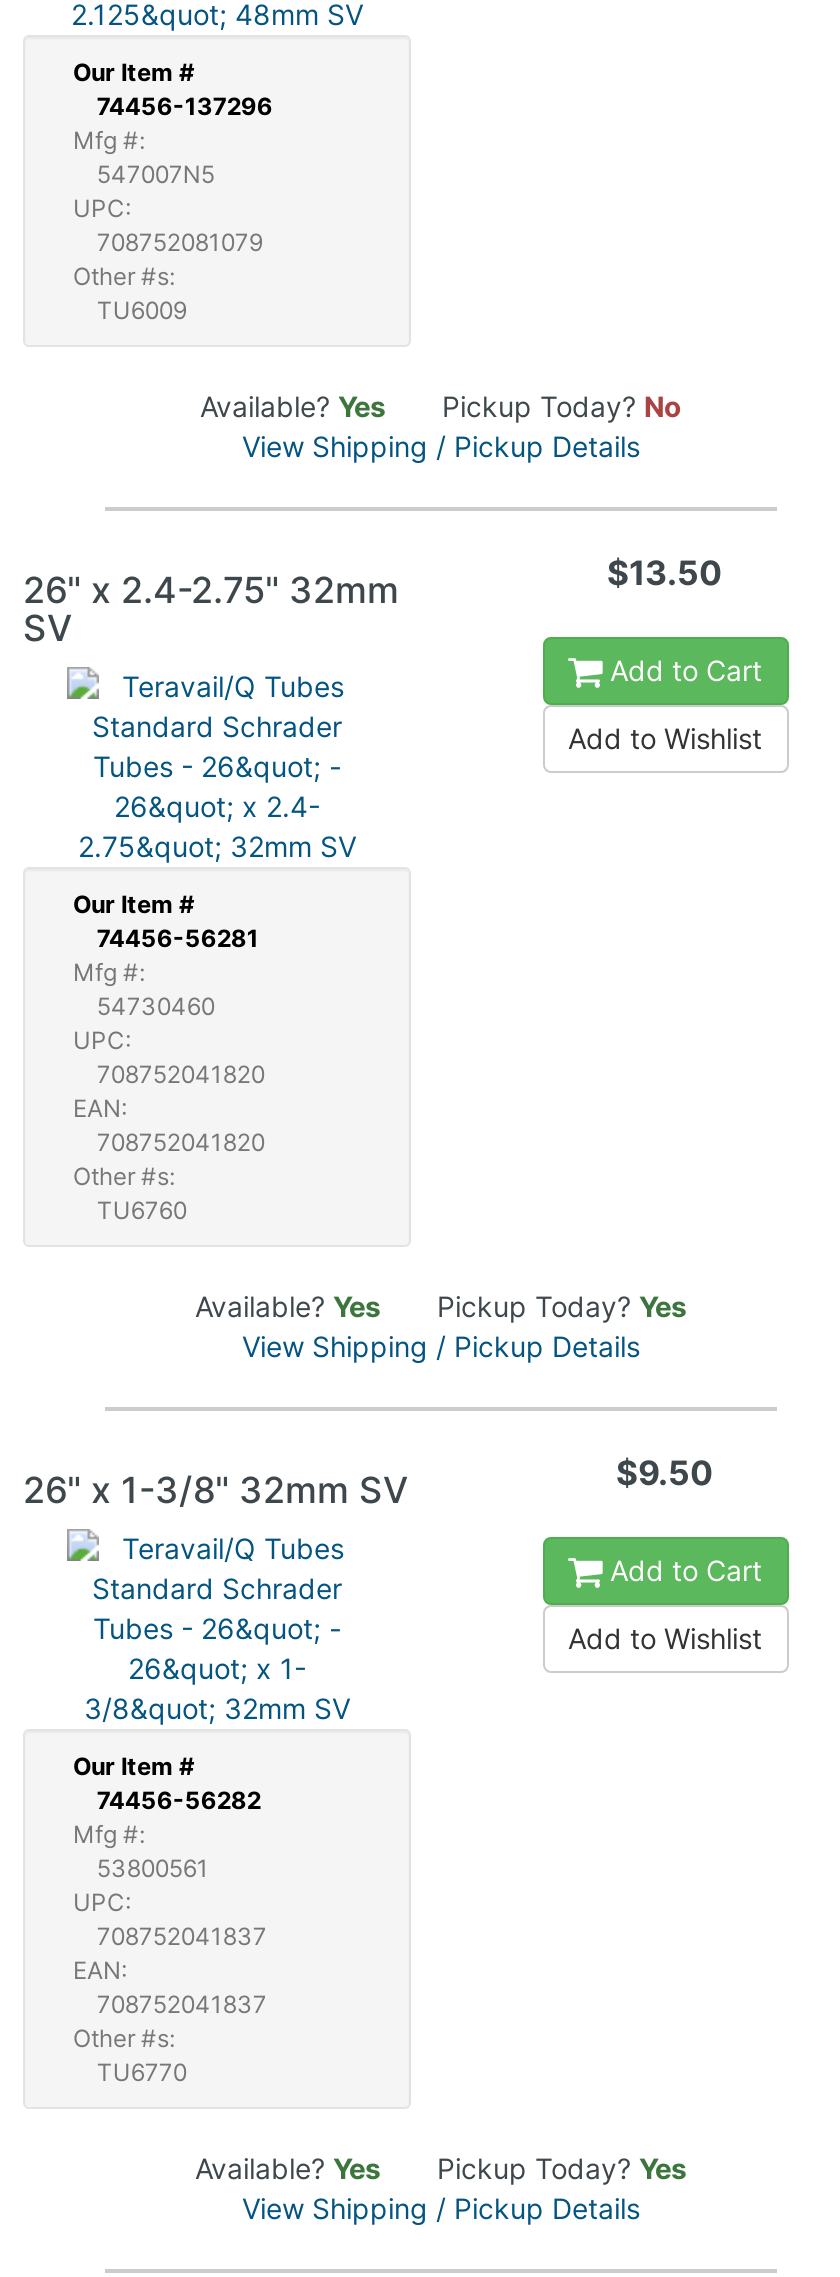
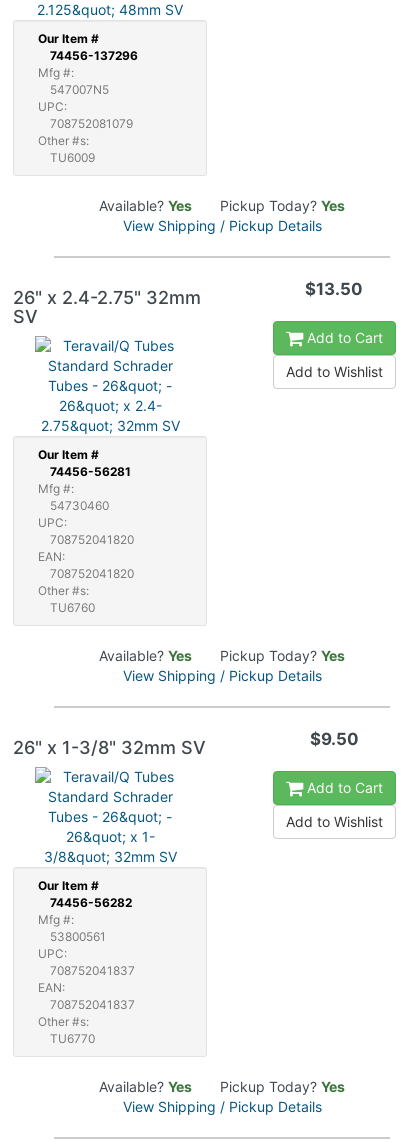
[200,389,682,423] Available? Yes Pickup Today? No -> [99,197,345,214] Available? Yes Pickup Today? Yes

